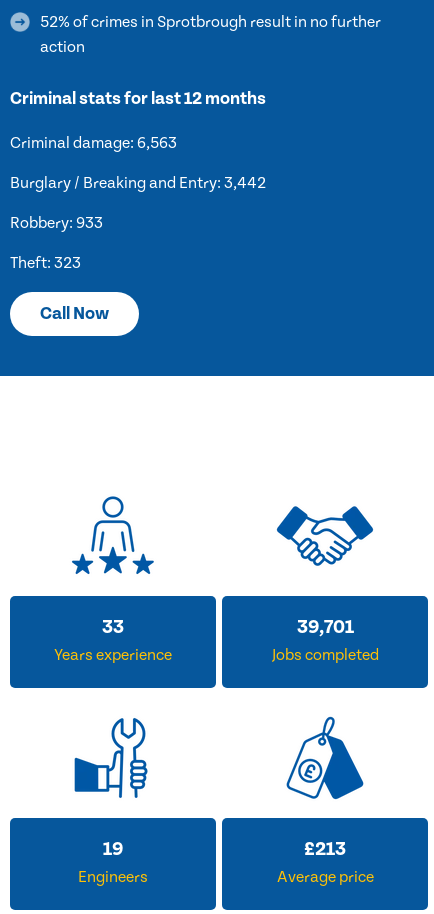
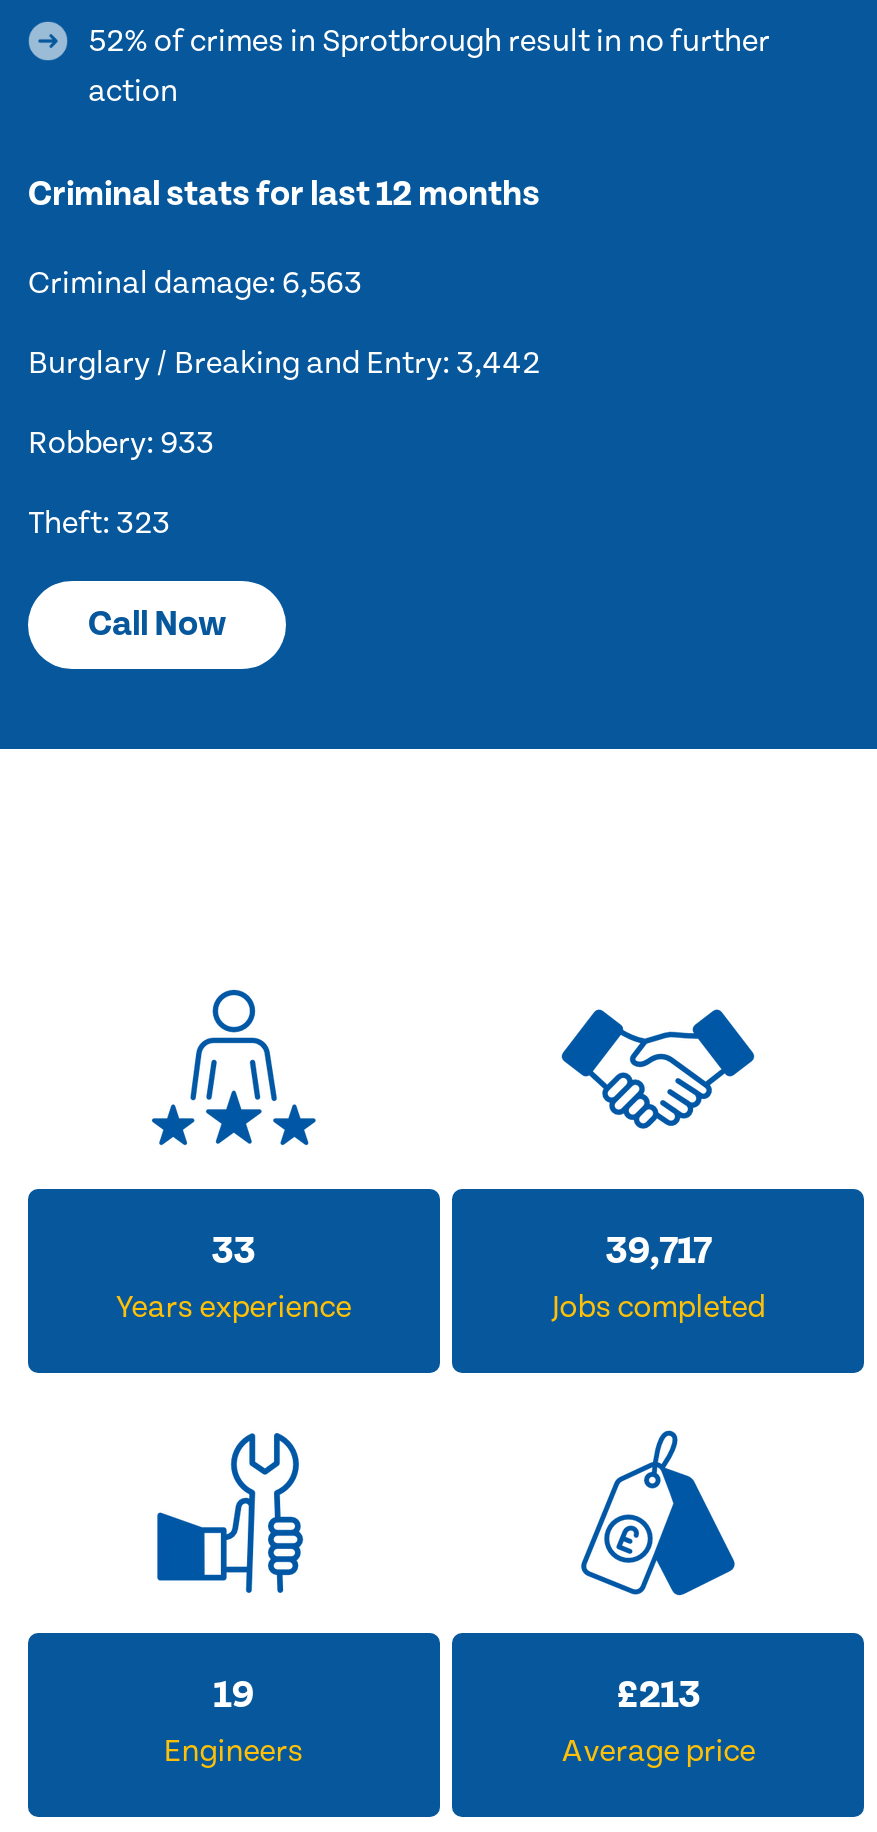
[297,616,354,638] 39,701 -> [605,1228,711,1272] 39,717

